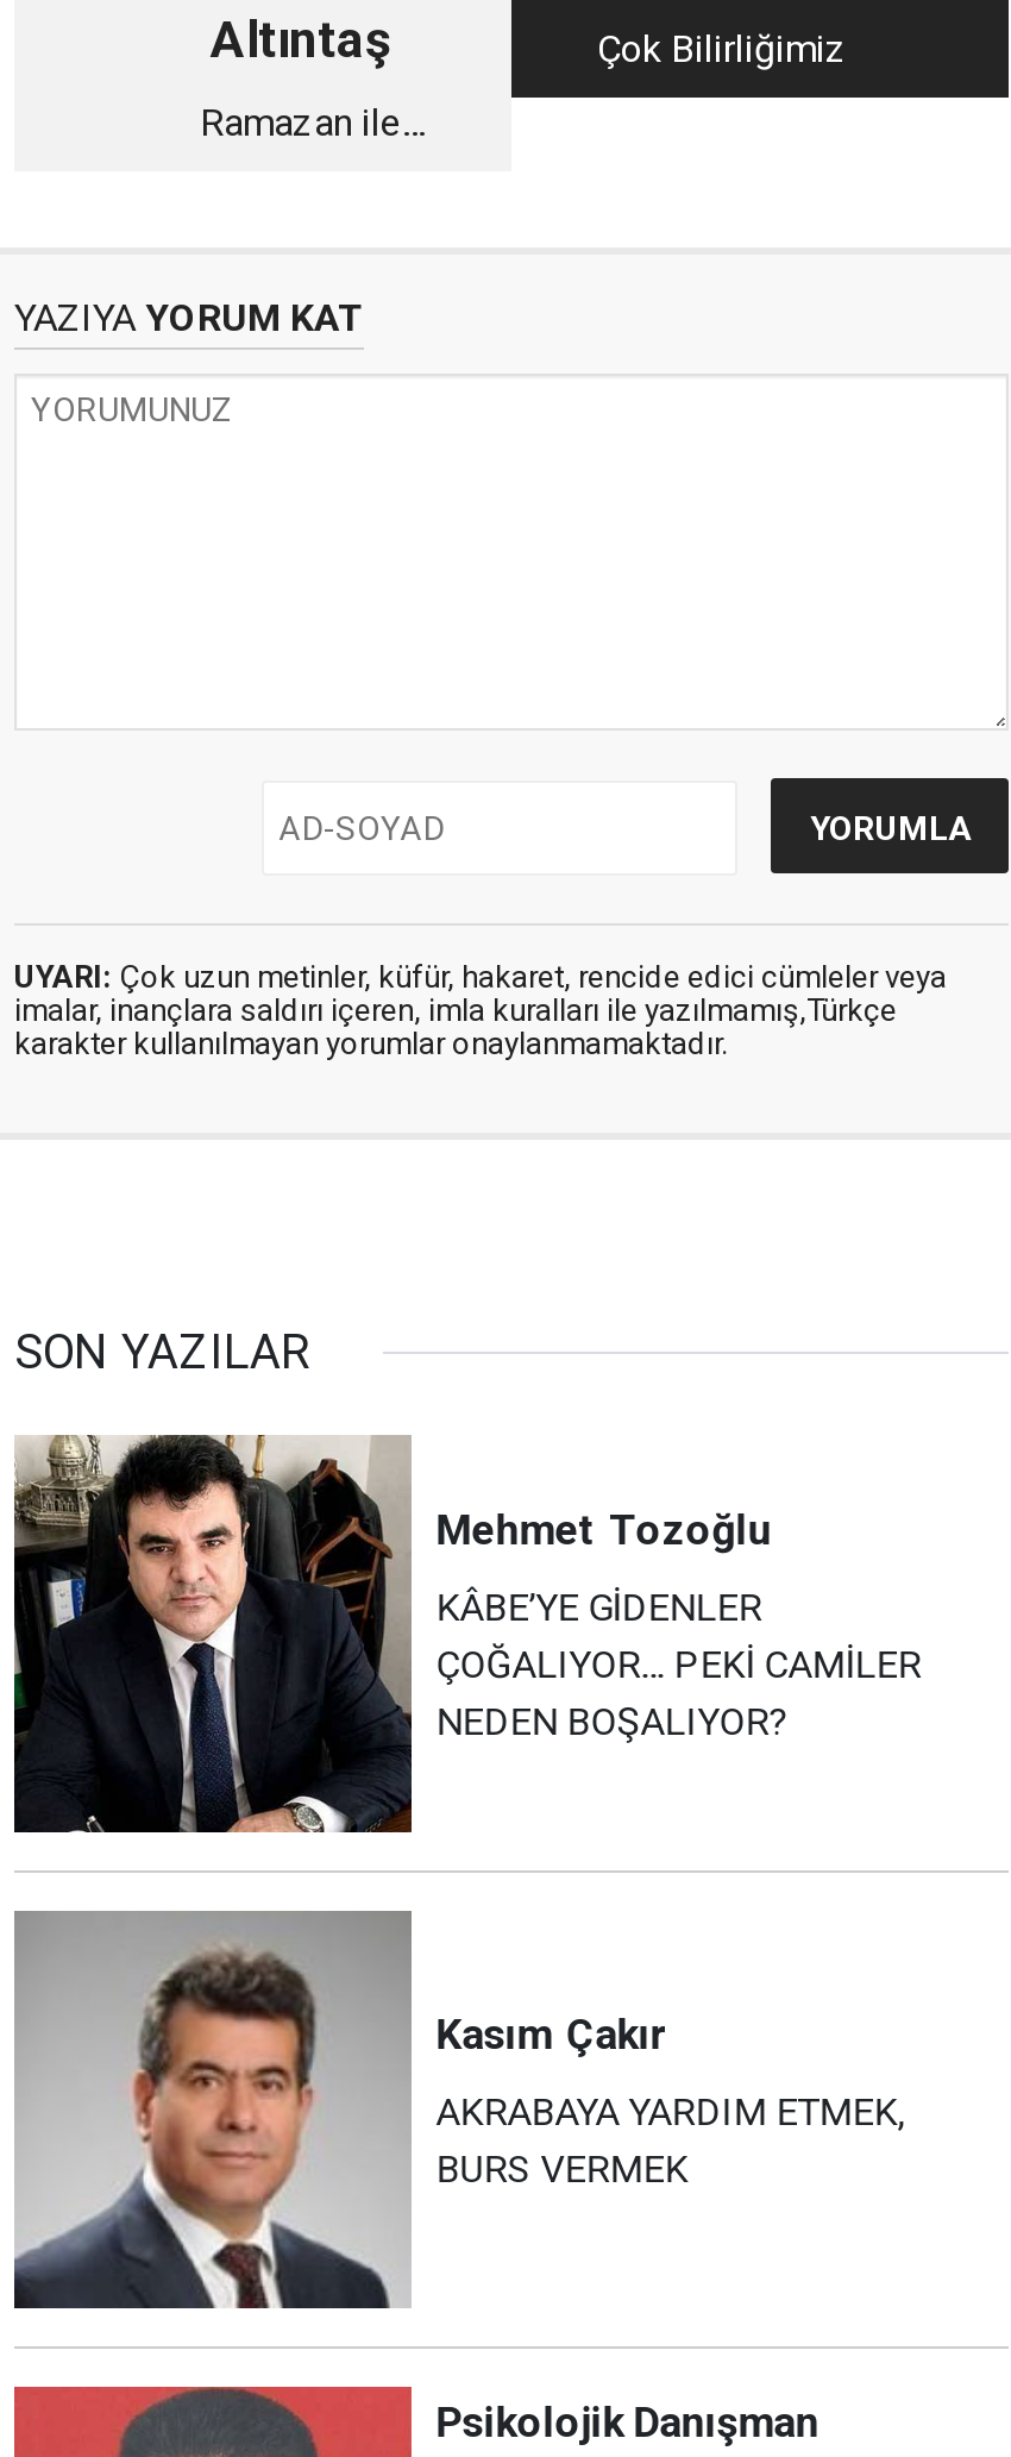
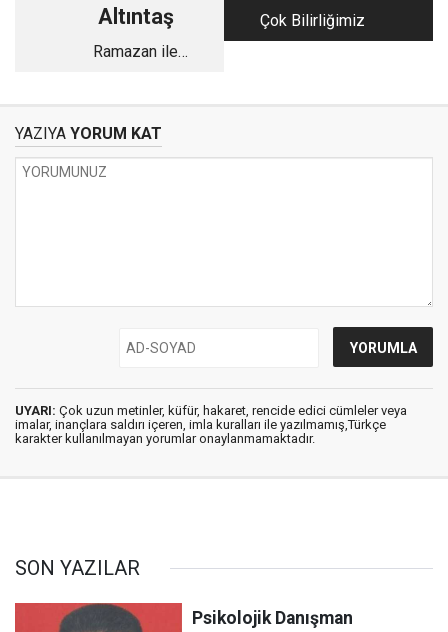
[12,1433,921,1835] [image] | Mehmet Tozoğlu | KÂBE’YE GİDENLER | ÇOĞALIYOR… PEKİ CAMİLER | NEDEN BOŞALIYOR? -> none
[12,1908,904,2311] [image] | Kasım Çakır | AKRABAYA YARDIM ETMEK, | BURS VERMEK -> none

